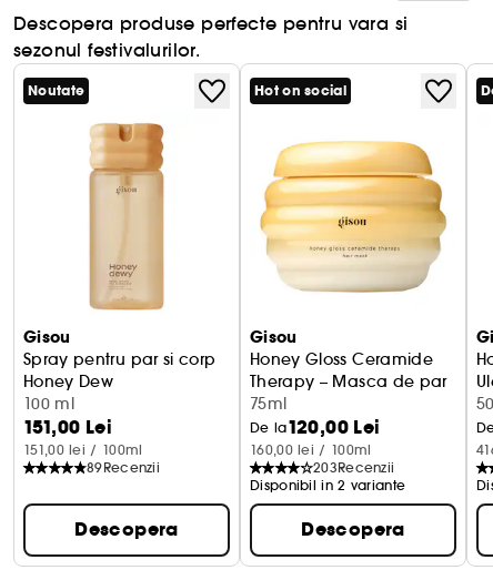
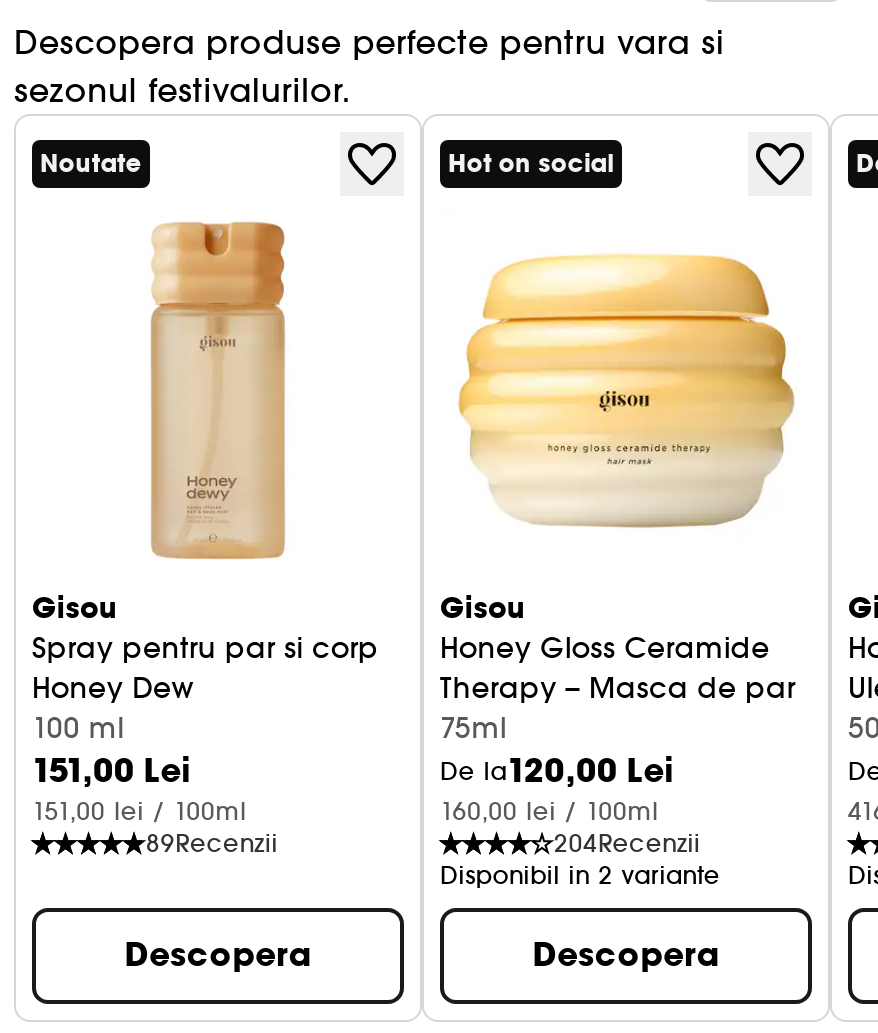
[313,459,395,475] 203Recenzii -> [554,827,701,857] 204Recenzii

